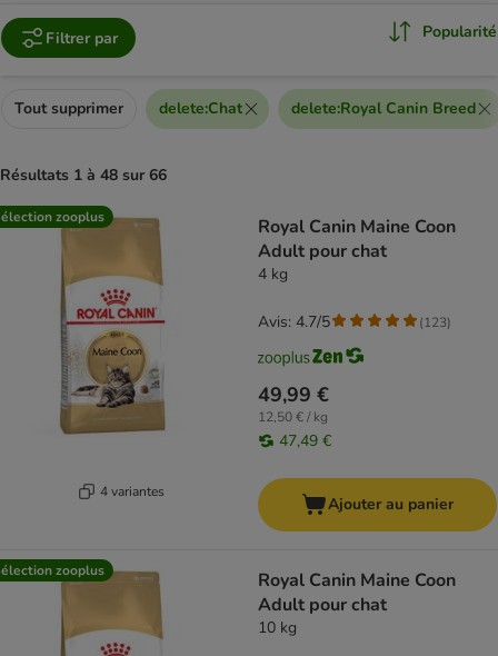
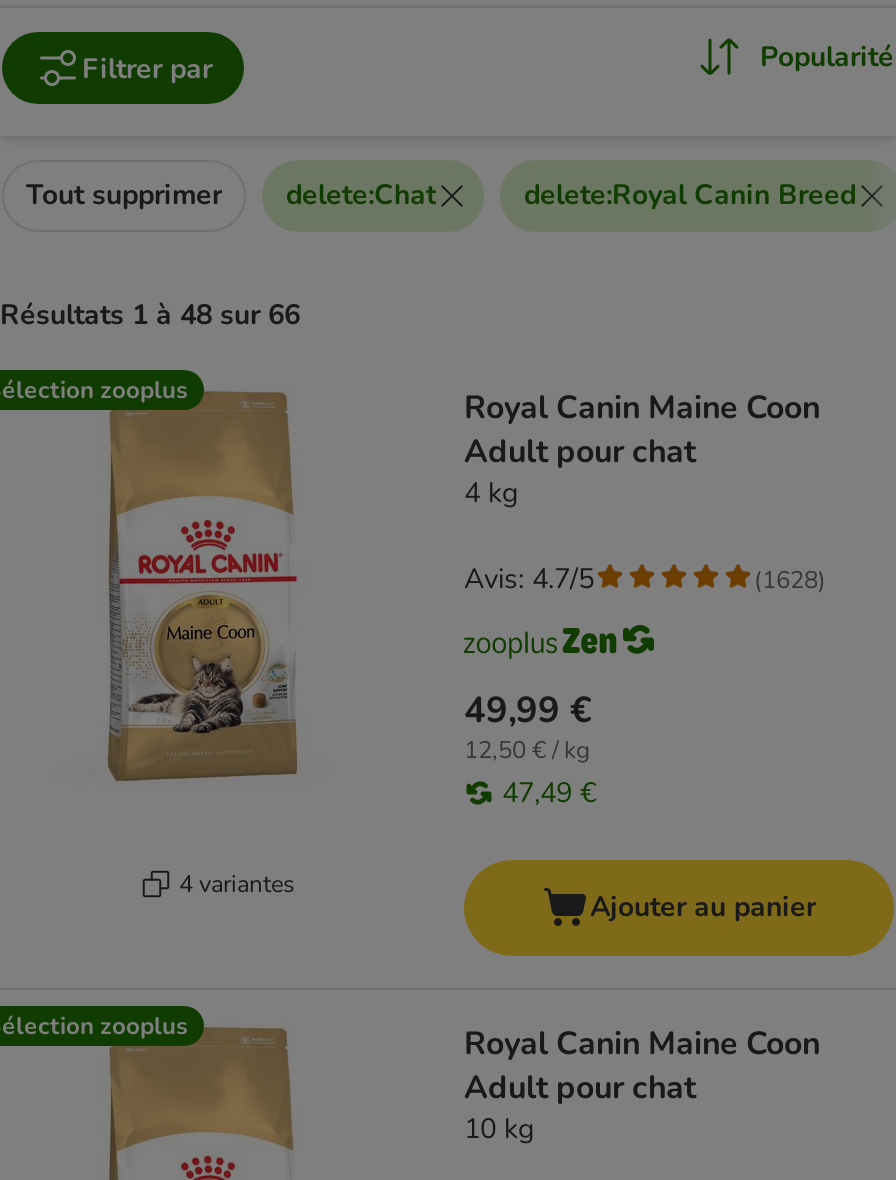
[419,313,451,331] (123) -> [754,563,826,595] (1628)

